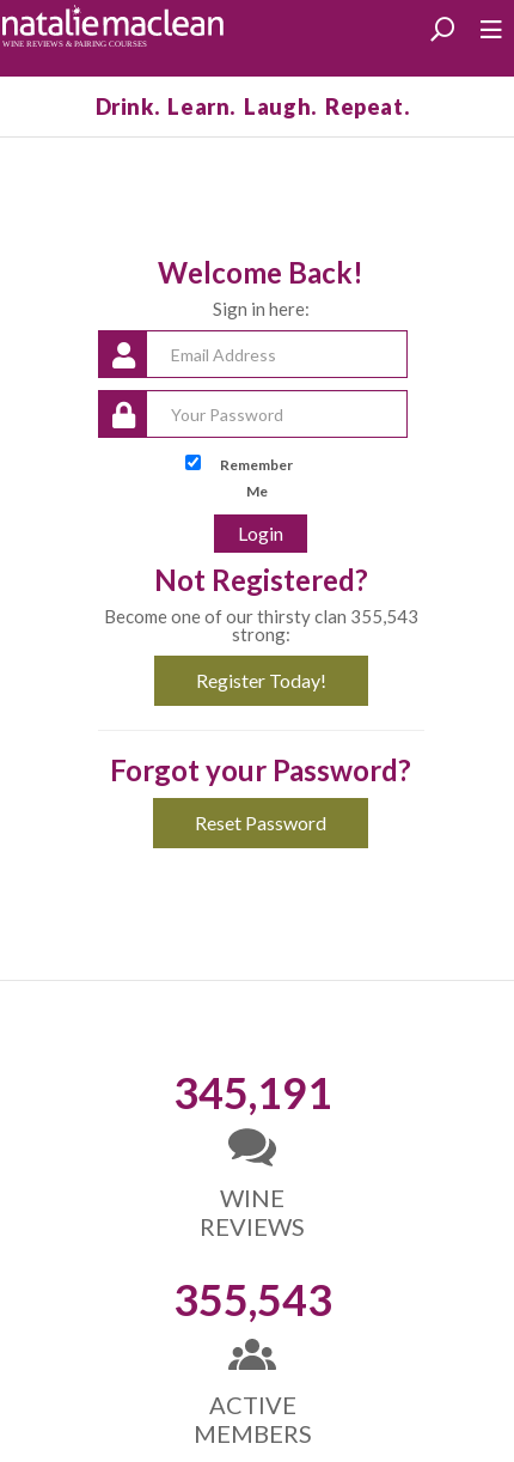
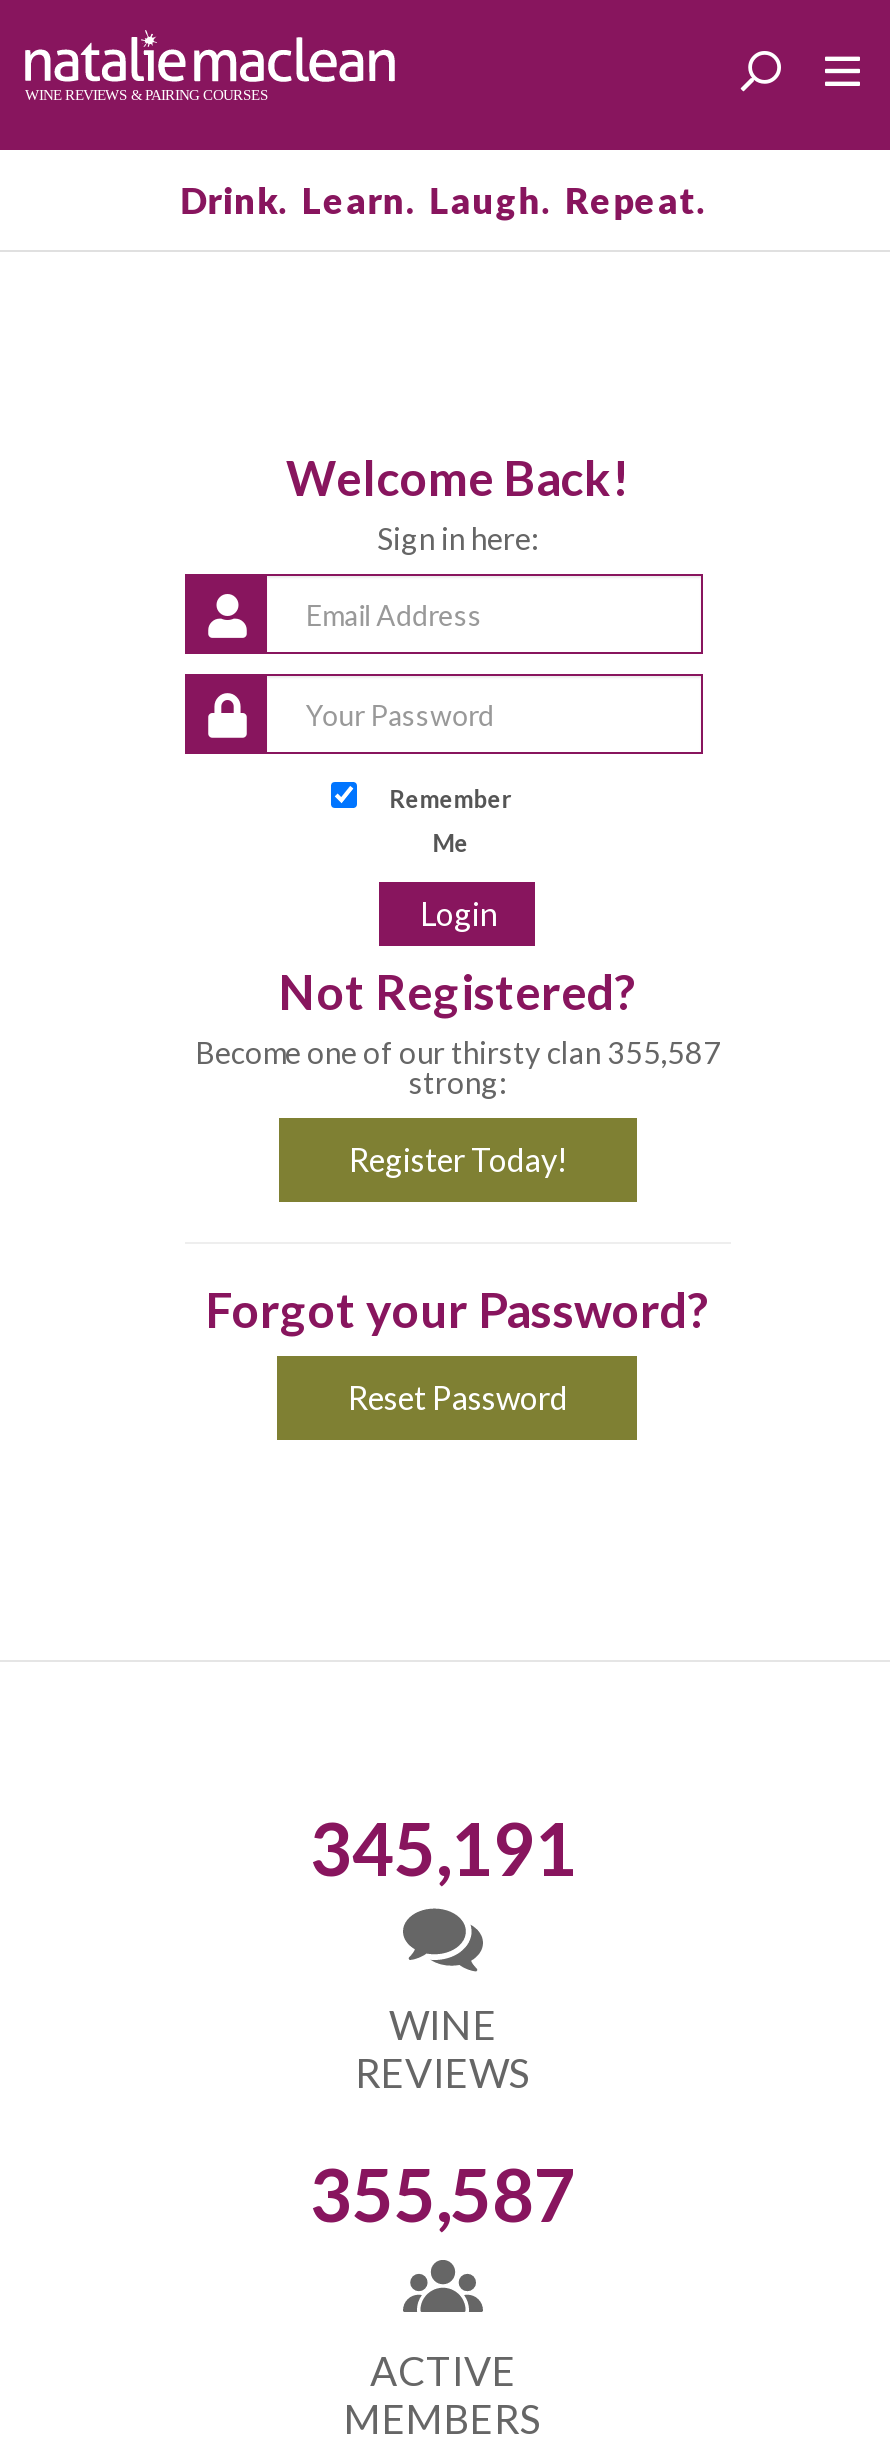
[104,605,418,627] Become one of our thirsty clan 355,543 -> [195,1034,721,1070] Become one of our thirsty clan 355,587
[173,1273,332,1326] 355,543 -> [310,2150,576,2238] 355,587

